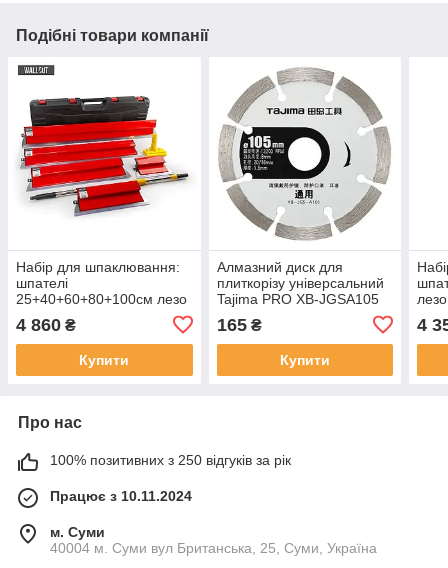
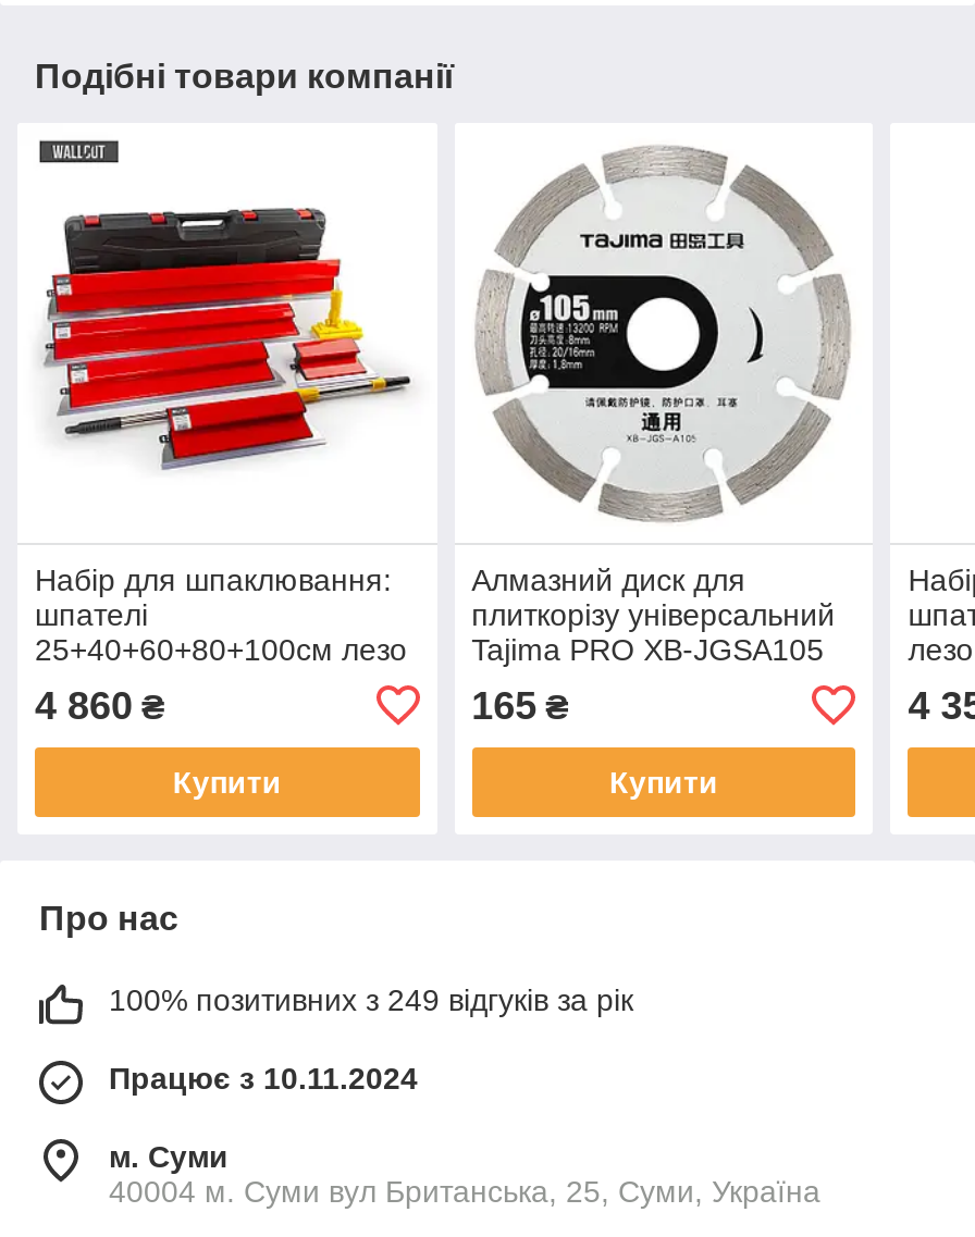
[50,452,291,468] 100% позитивних з 250 відгуків за рік -> [109,982,633,1017] 100% позитивних з 249 відгуків за рік

